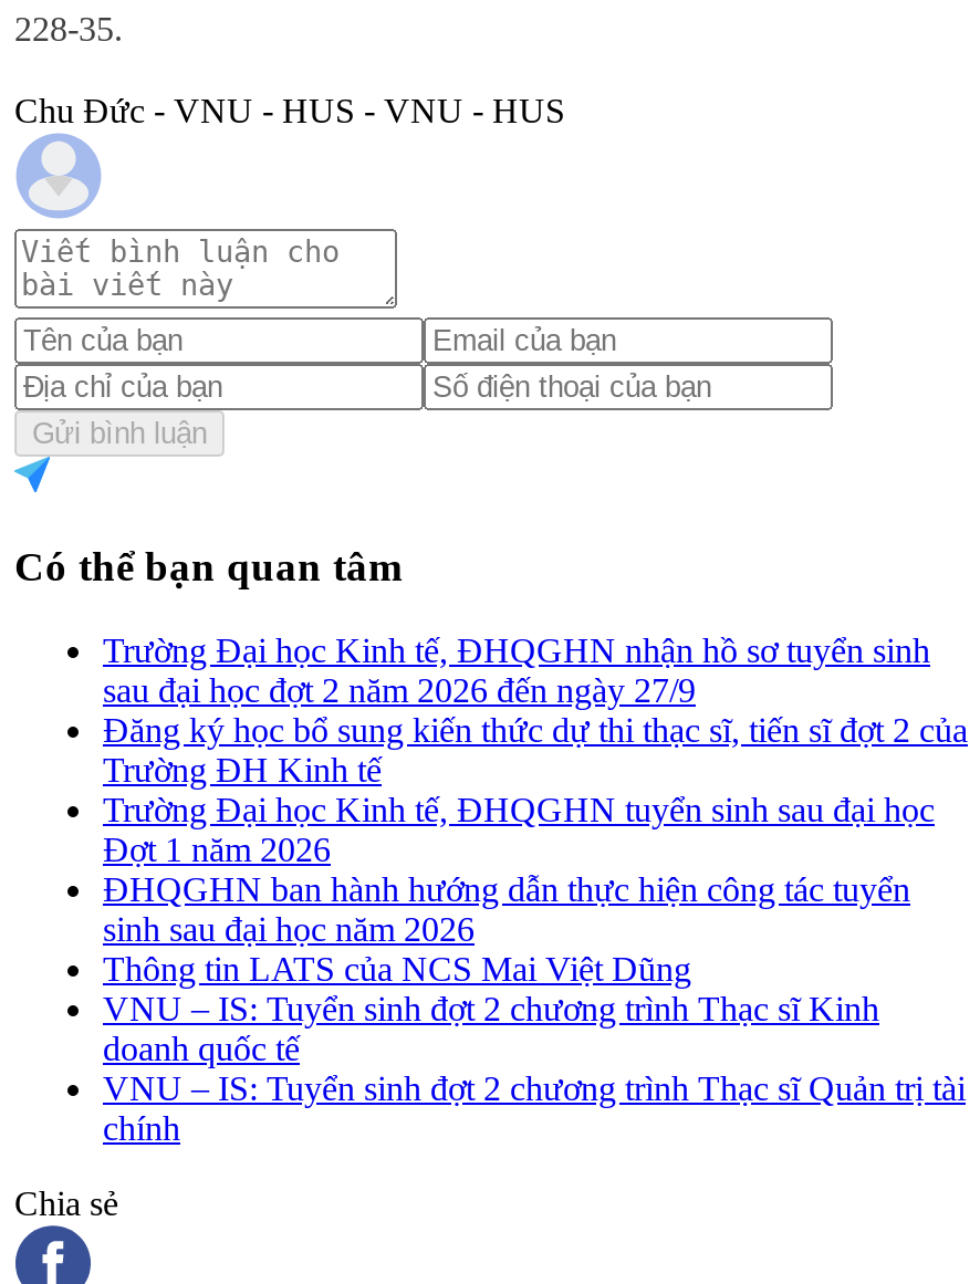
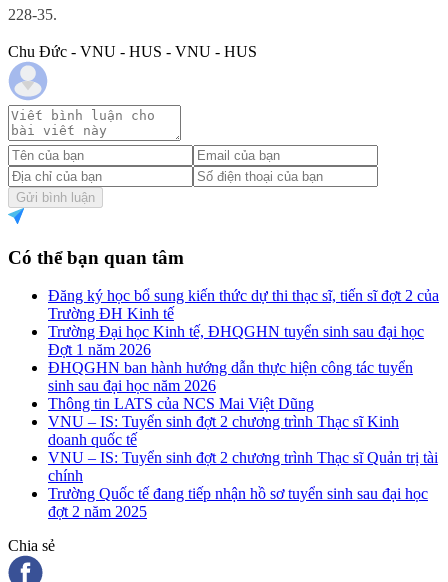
[103,632,930,709] Trường Đại học Kinh tế, ĐHQGHN nhận hồ sơ tuyển sinh | sau đại học đợt 2 năm 2026 đến ngày 27/9 -> none
moved [103,712,968,1147] -> [48,287,439,484]: Đăng ký học bổ sung kiến thức dự thi thạc sĩ, tiến sĩ đợt 2 của | Trường ĐH Kinh tế | Trường Đại học Kinh tế, ĐHQGHN tuyển sinh sau đại học | ... | VNU – IS: Tuyển sinh đợt 2 chương trình Thạc sĩ Quản trị tài | chính
none -> [48,485,428,520] Trường Quốc tế đang tiếp nhận hồ sơ tuyển sinh sau đại học | đợt 2 năm 2025

